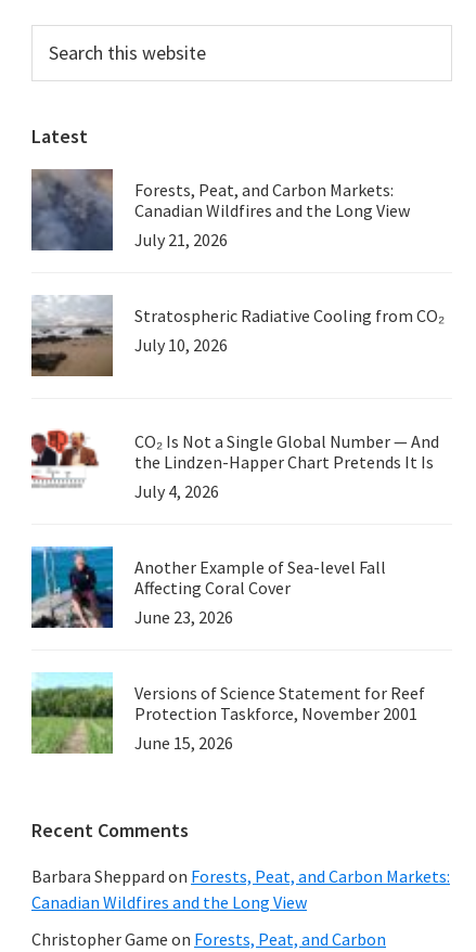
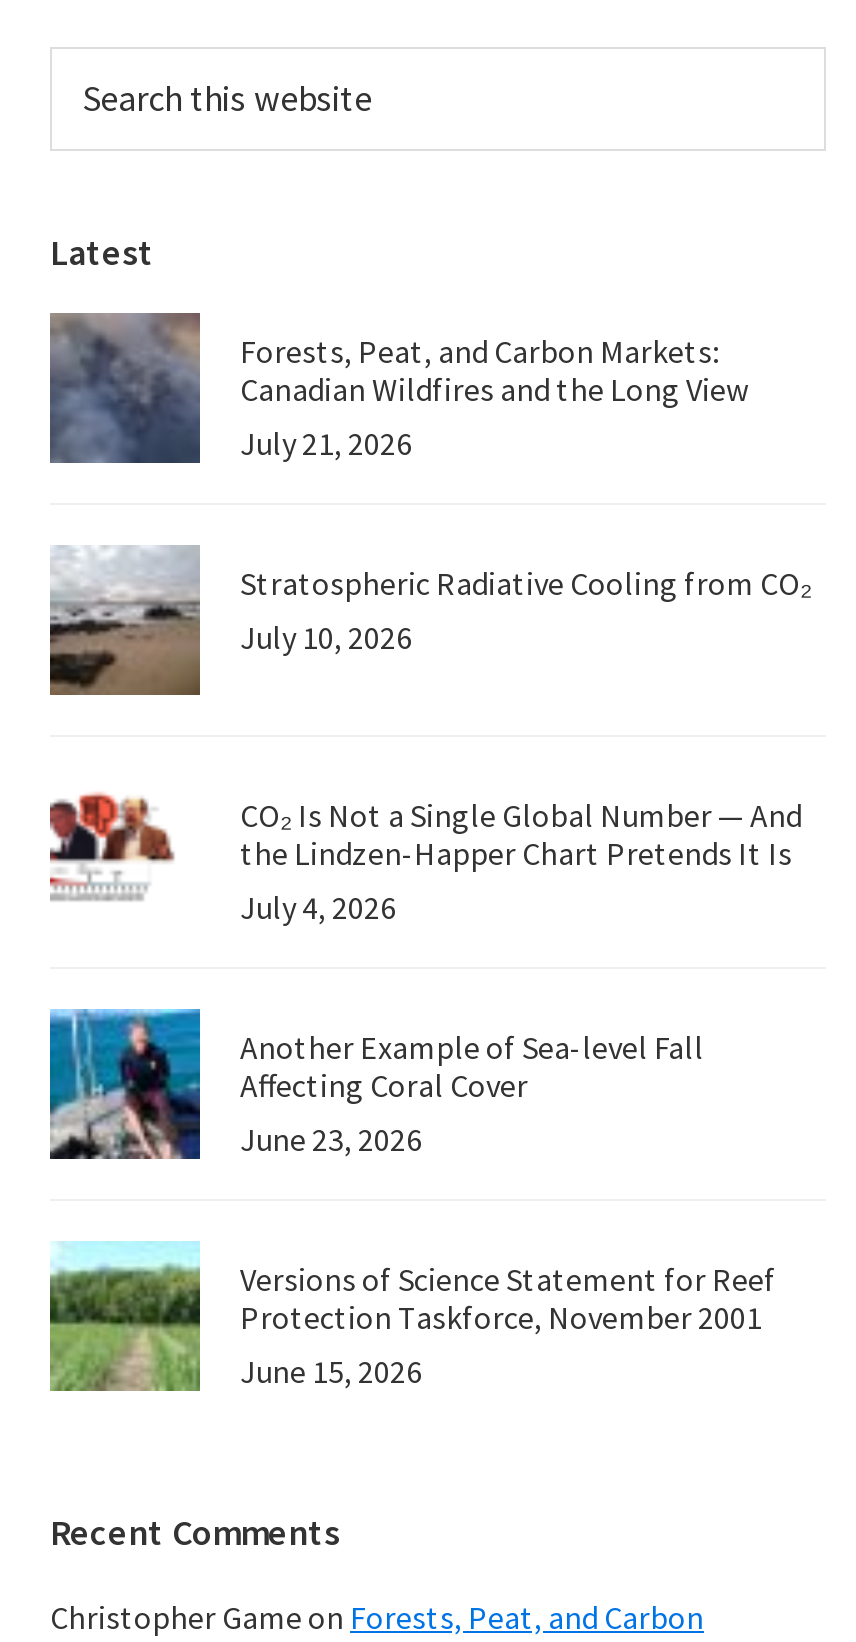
[31,865,450,913] Barbara Sheppard on Forests, Peat, and Carbon Markets: | Canadian Wildfires and the Long View -> none

